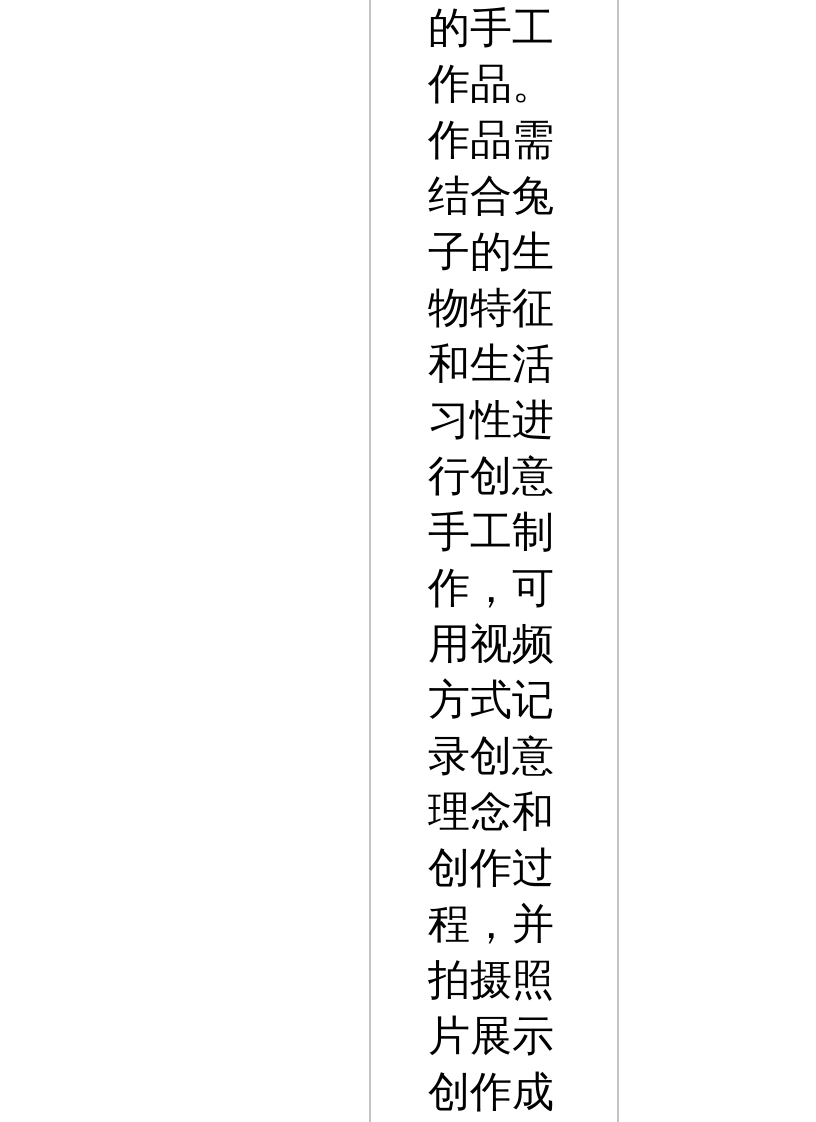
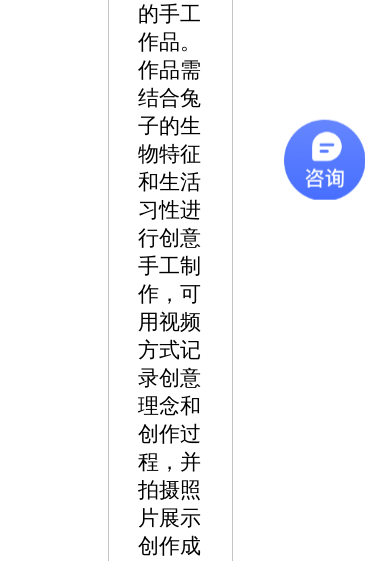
none -> [283,118,366,201] [image]

